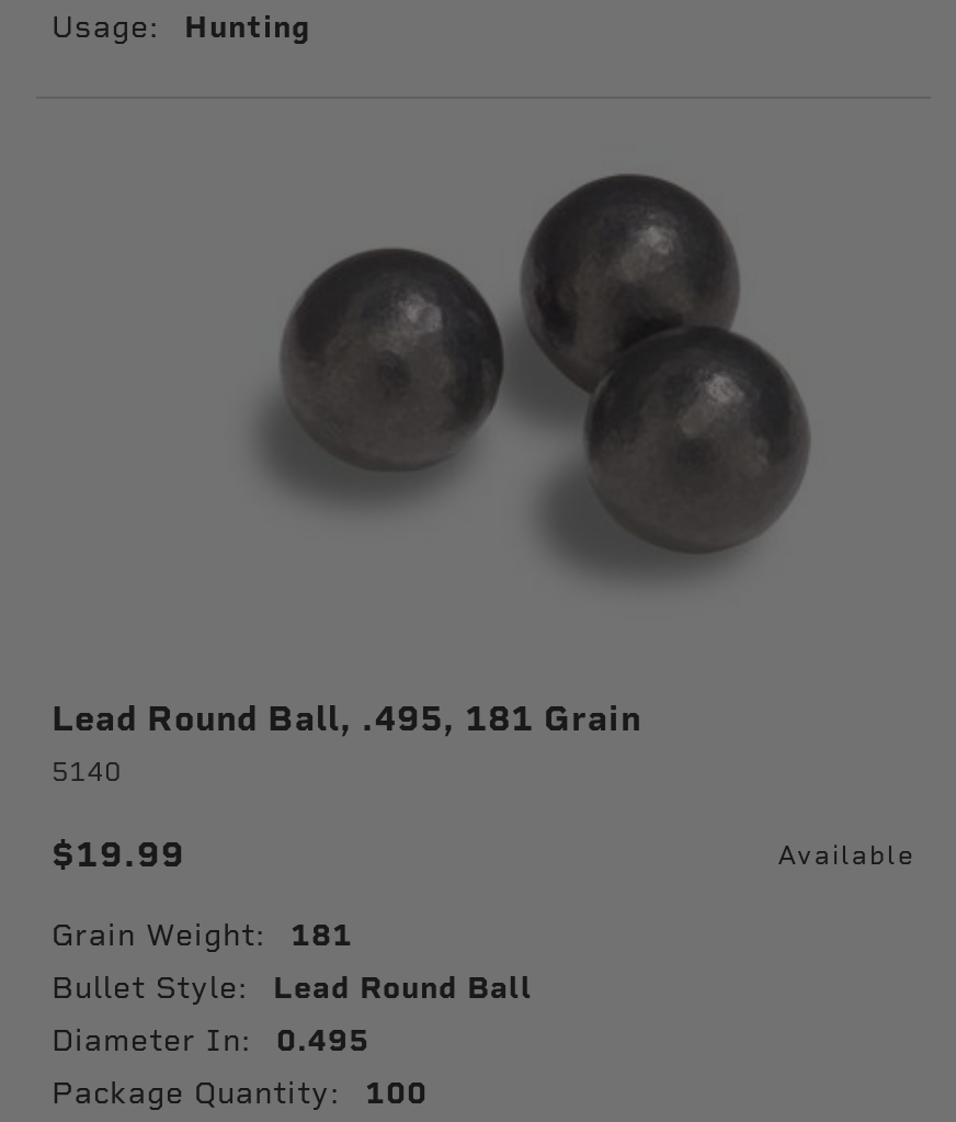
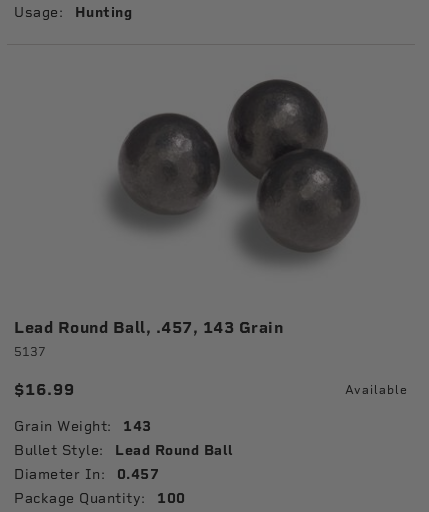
[52,698,641,739] Lead Round Ball, .495, 181 Grain -> [14,318,283,337] Lead Round Ball, .457, 143 Grain
[52,757,122,787] 5140 -> [14,345,46,359] 5137
[52,834,185,875] $19.99 -> [14,380,75,399] $16.99
[52,917,353,954] Grain Weight: 181 -> [14,418,151,435] Grain Weight: 143
[52,1022,369,1059] Diameter In: 0.495 -> [14,466,159,483] Diameter In: 0.457

